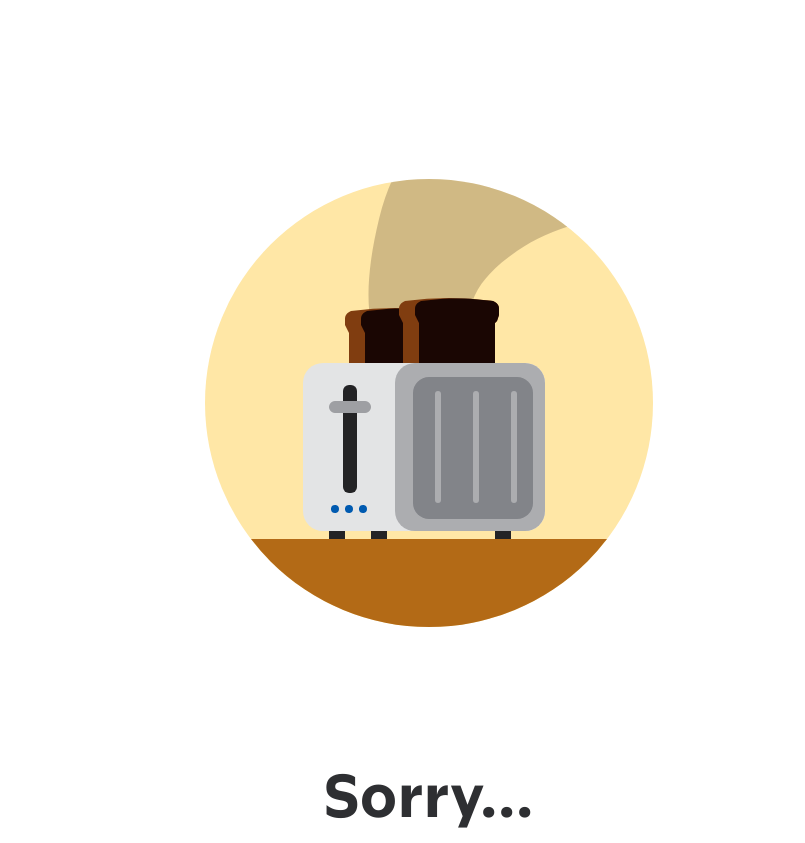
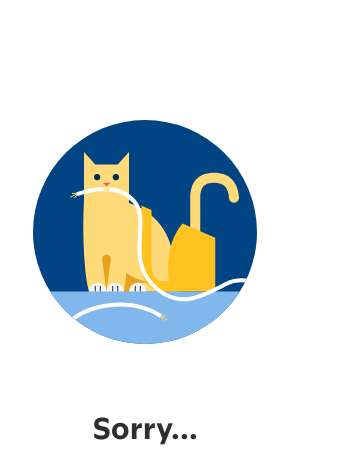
[205,177,653,629] [image] -> [32,119,258,345] [image]

